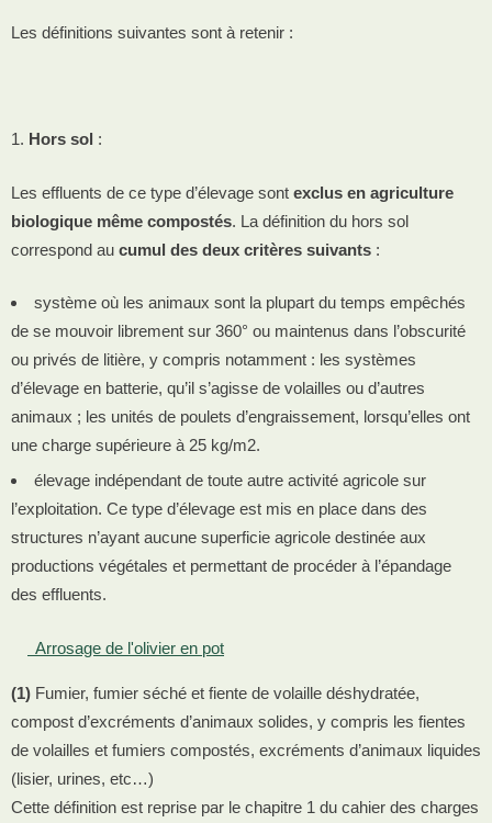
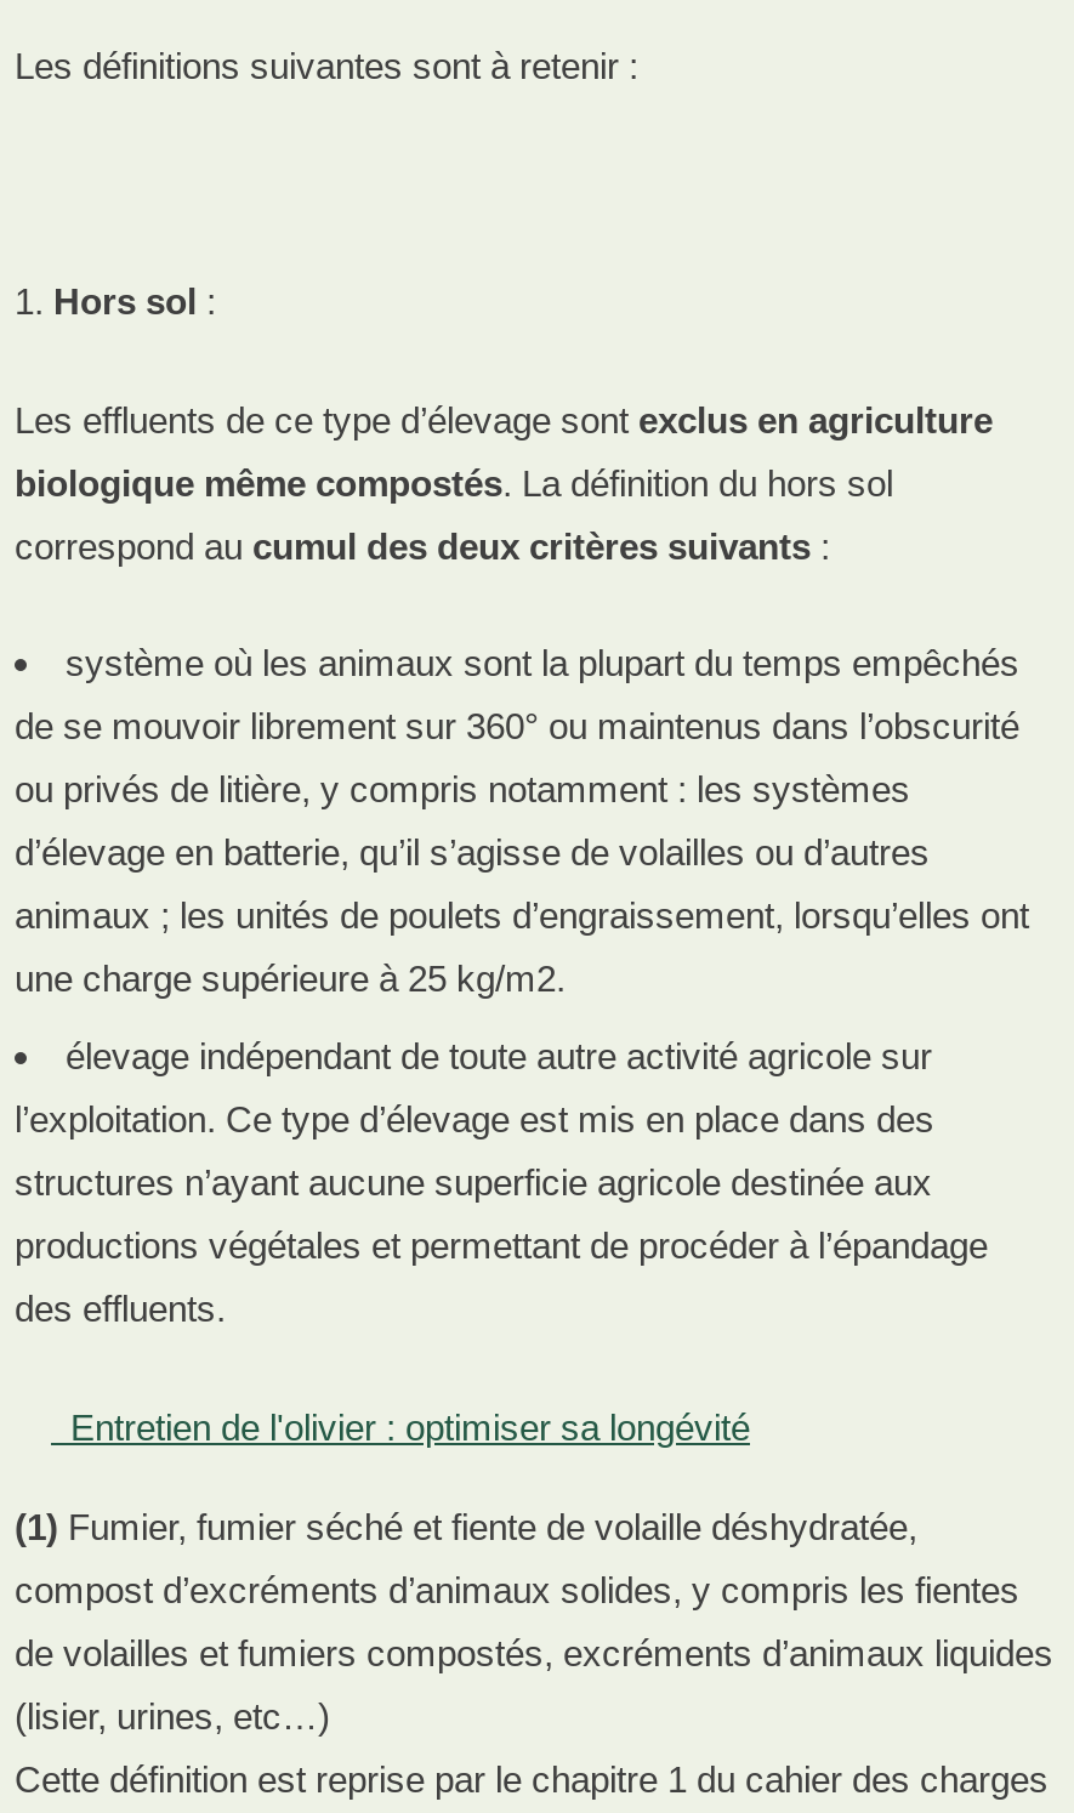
[35,638,224,657] Arrosage de l'olivier en pot -> [70,1406,750,1447] Entretien de l'olivier : optimiser sa longévité

